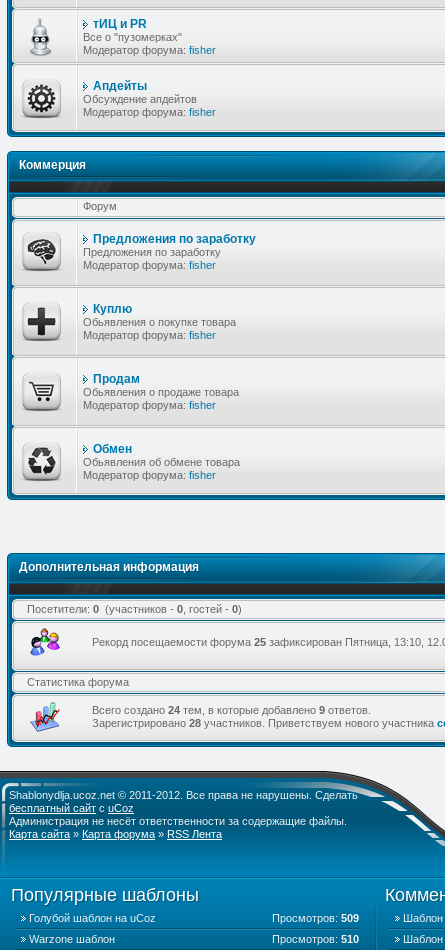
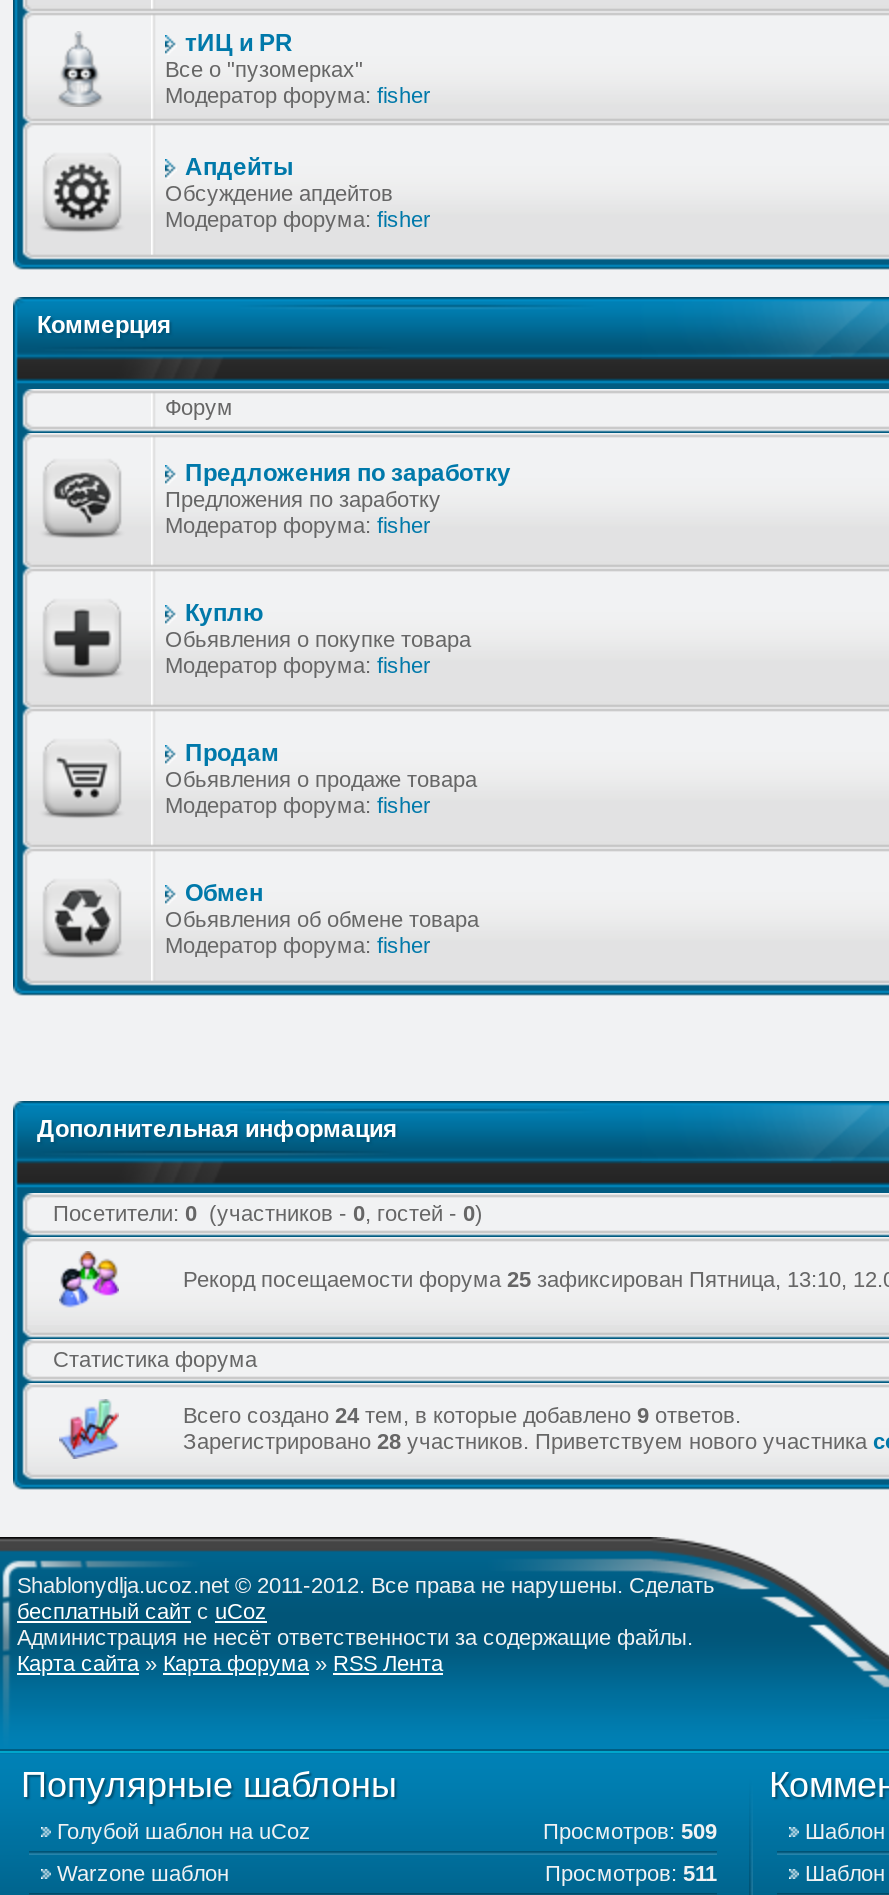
[272,933,359,945] Просмотров: 510 -> [545,1861,717,1885] Просмотров: 511

